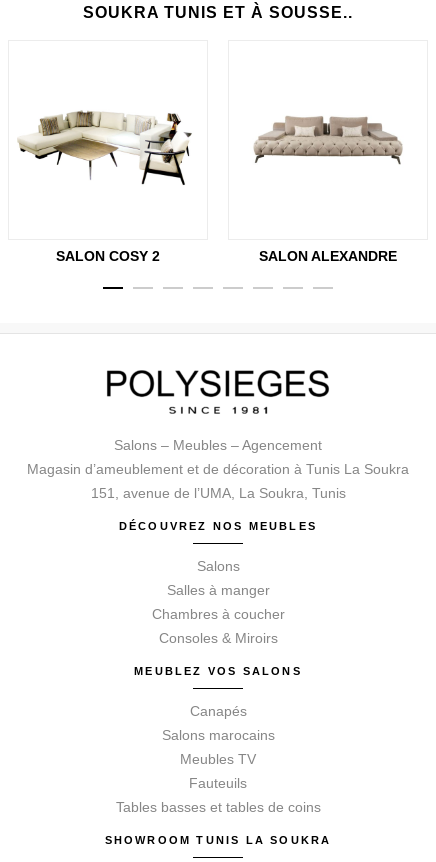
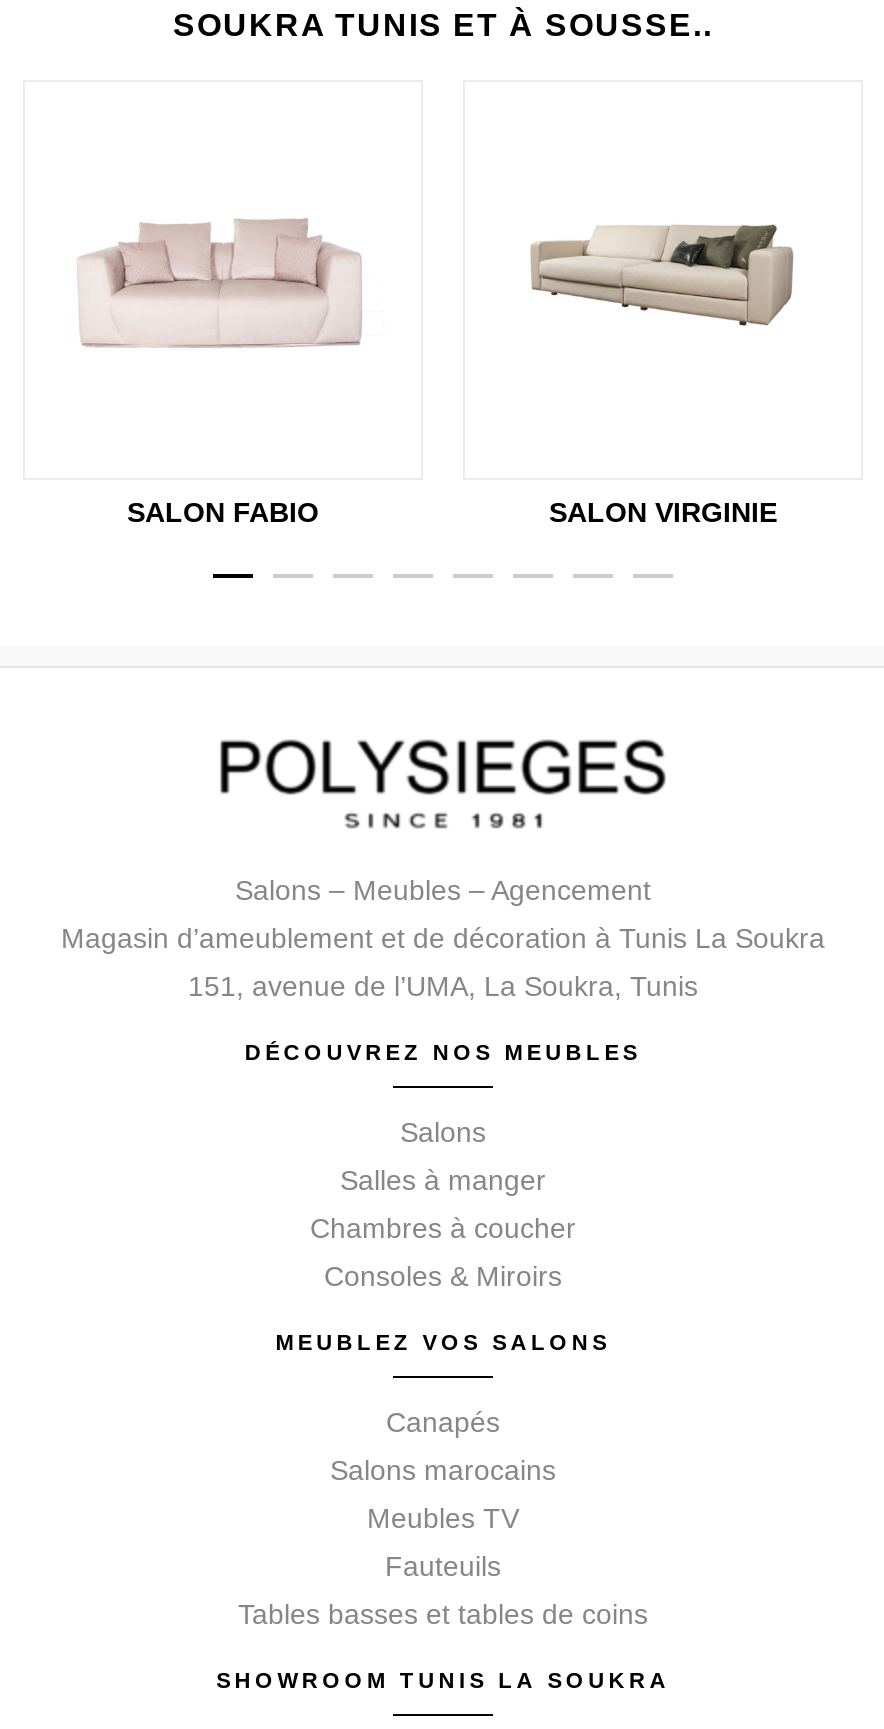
[17,110,193,186] [image] -> [43,216,389,370] [image]
[253,112,403,165] [image] -> [515,222,811,328] [image]
[56,248,397,264] SALON COSY 2 | SALON ALEXANDRE -> [127,497,777,529] SALON FABIO | SALON VIRGINIE

